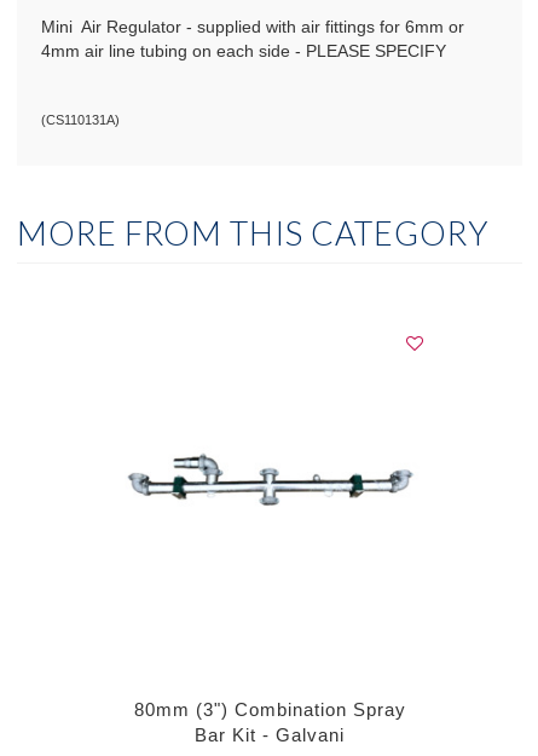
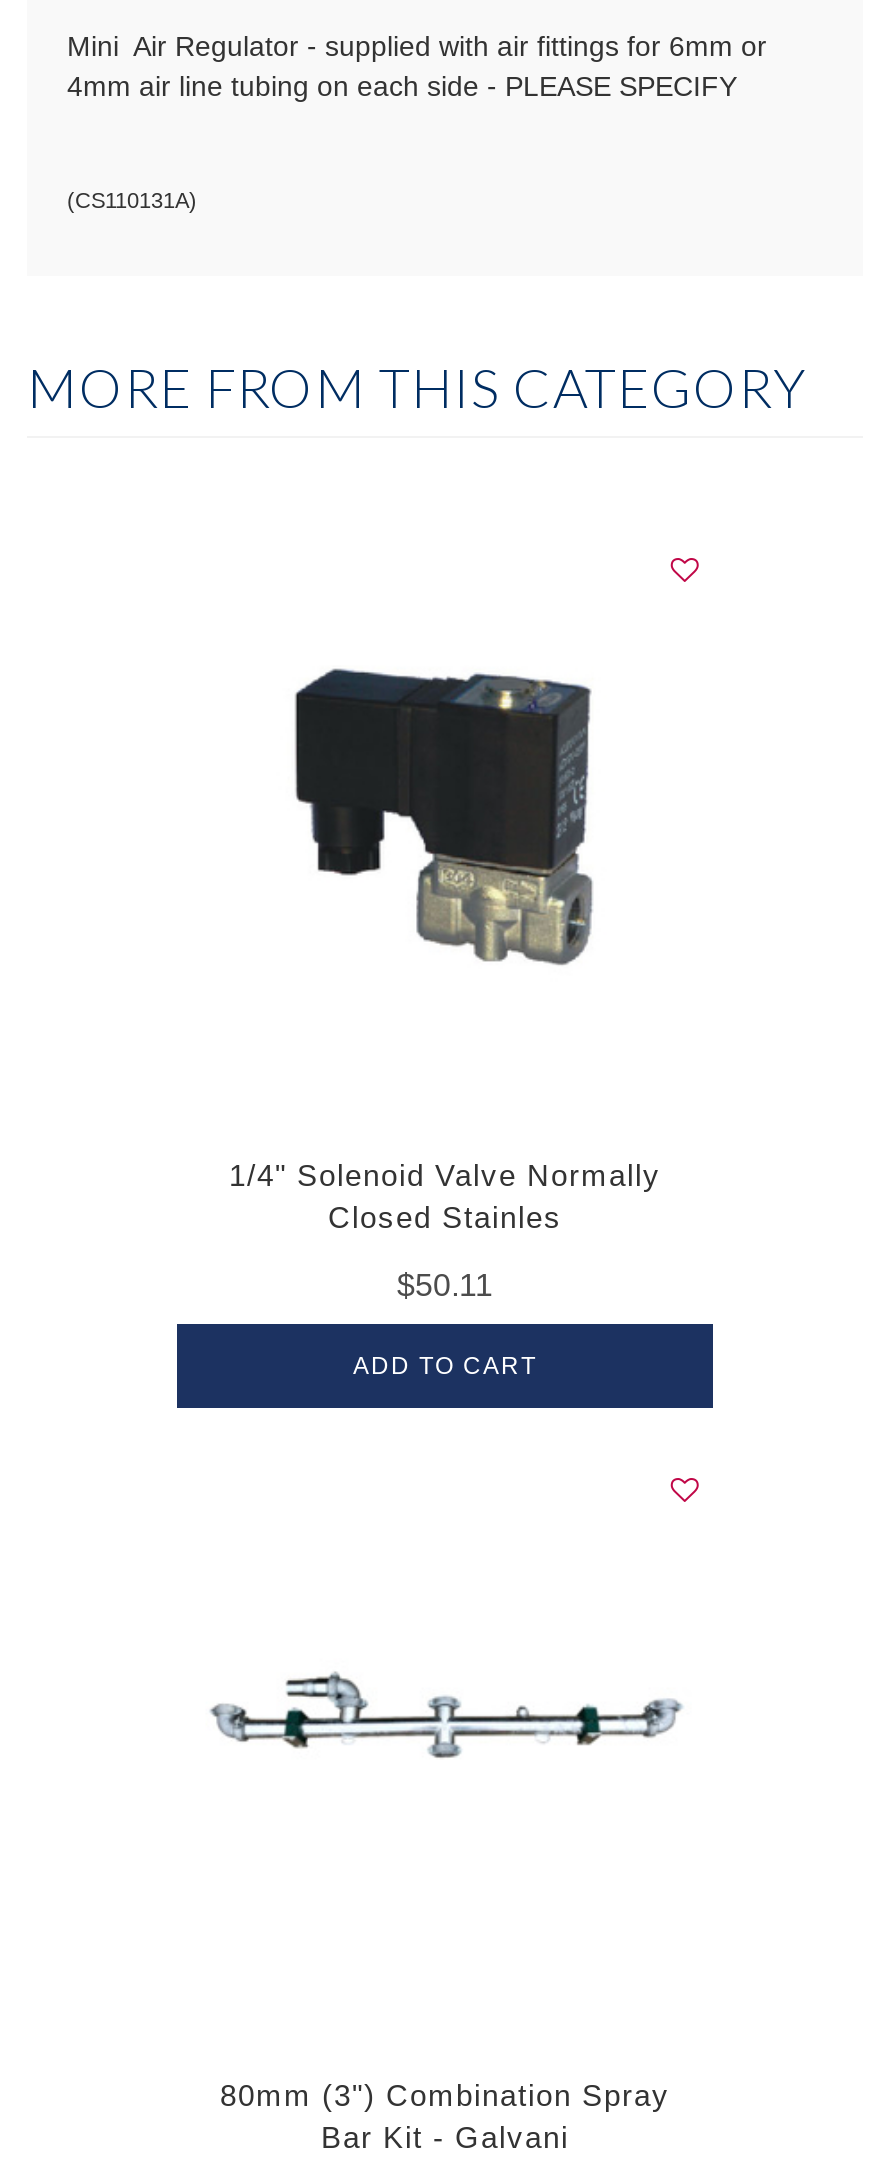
none -> [229,1157,661,1379] 1/4" Solenoid Valve Normally | Closed Stainles | $50.11 | ADD TO CART
none -> [293,668,593,966] [image]

